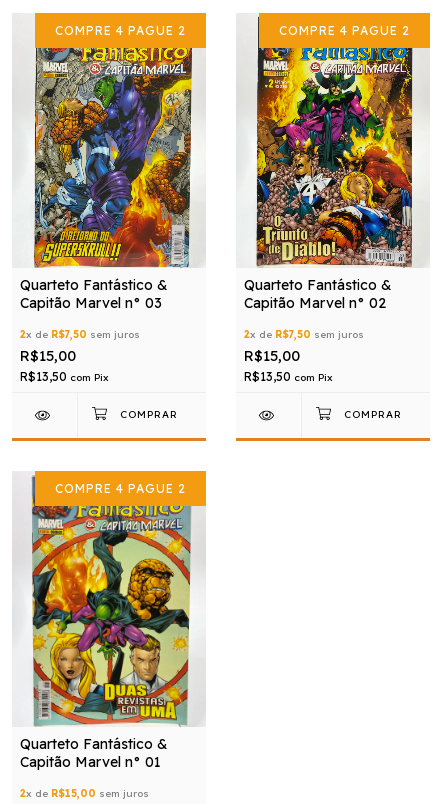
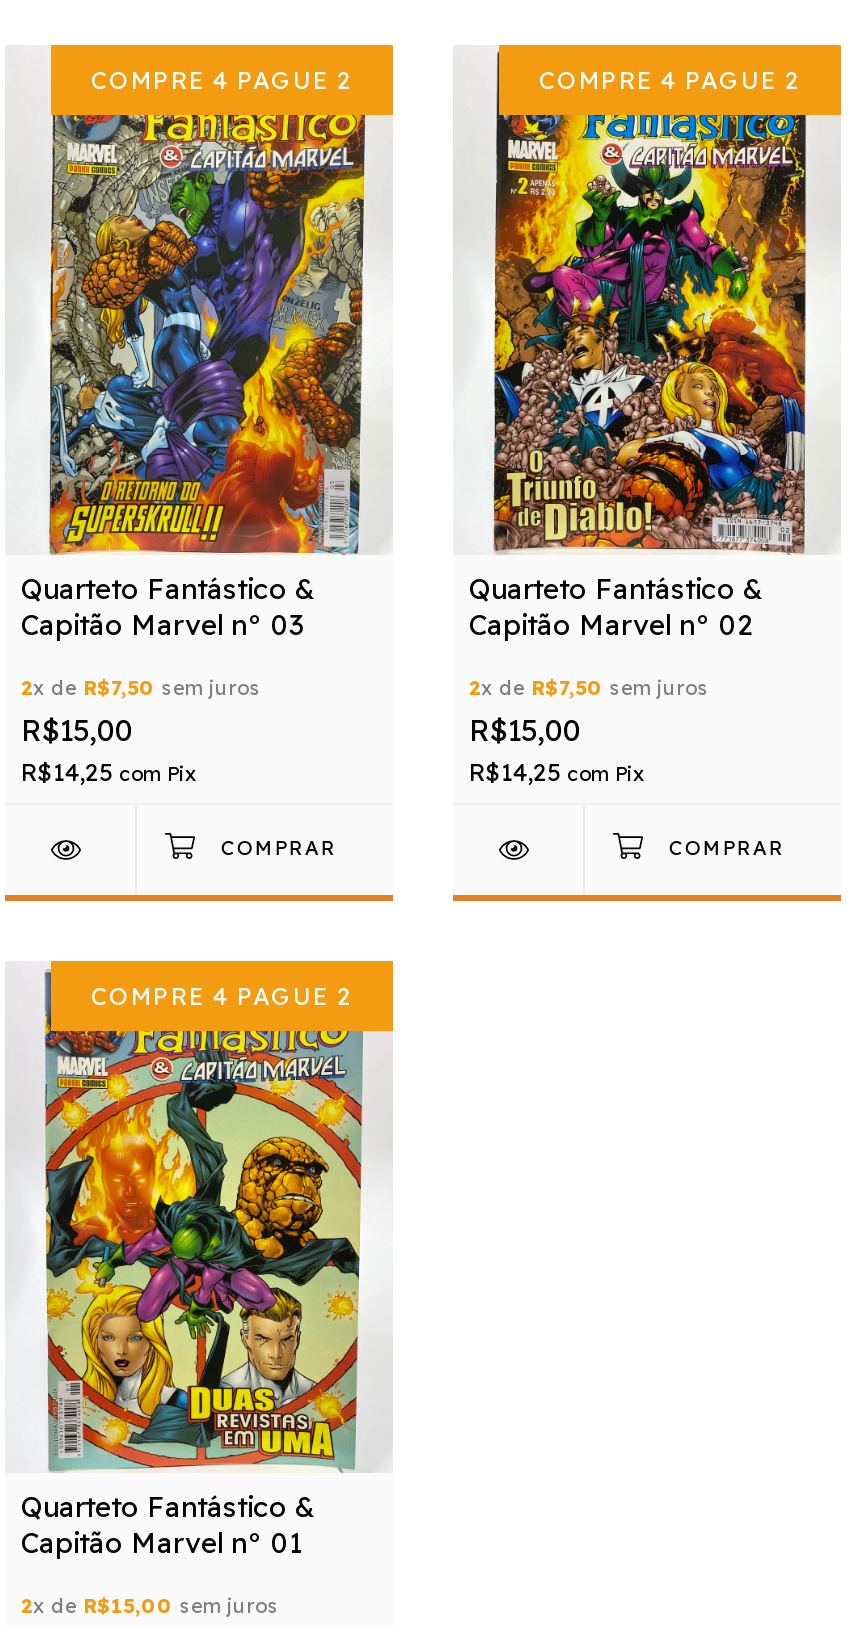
[20,369,109,384] R$13,50 com Pix -> [21,758,197,788] R$14,25 com Pix
[244,369,333,384] R$13,50 com Pix -> [469,758,645,788] R$14,25 com Pix

